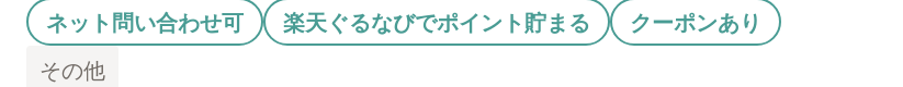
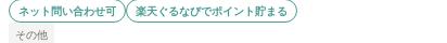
[630,10,761,34] クーポンあり -> none

